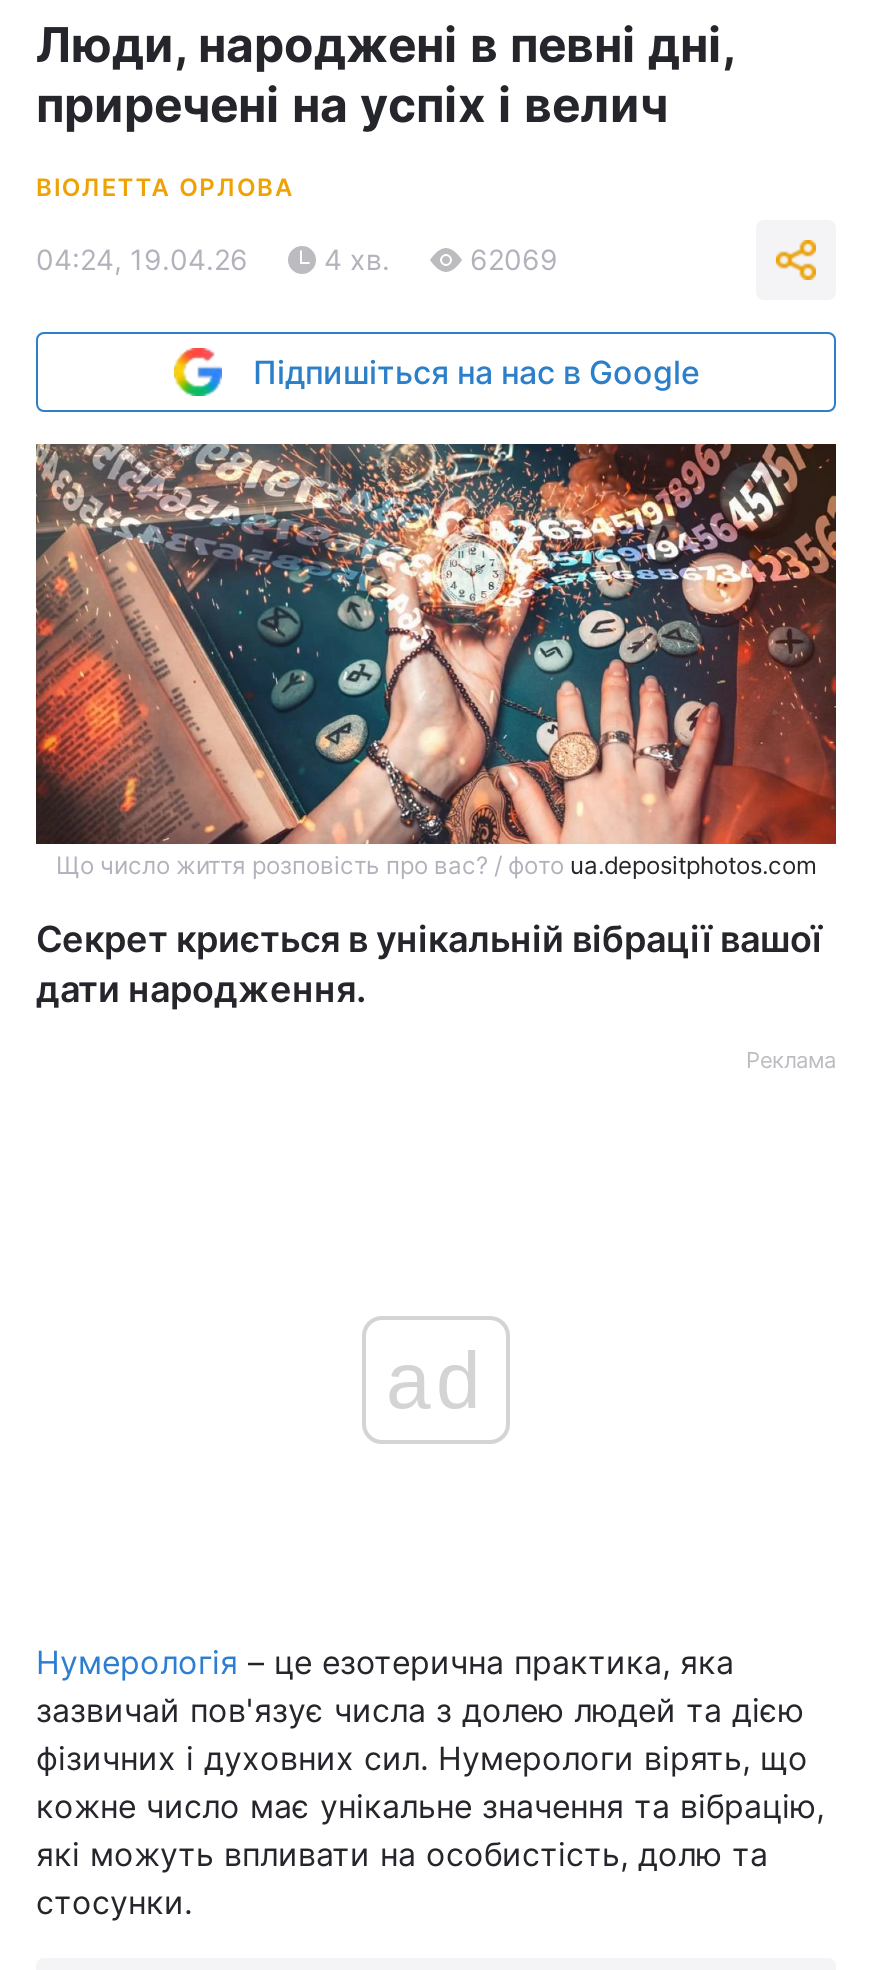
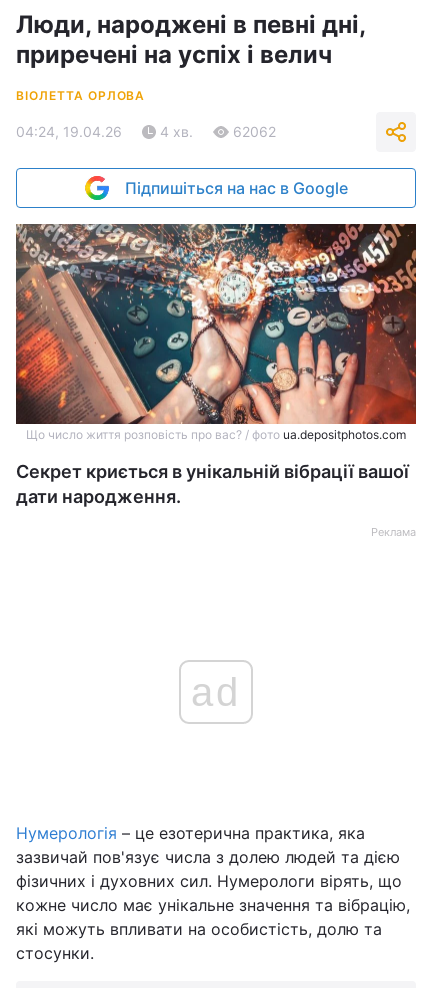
[470,242,558,276] 62069 -> [233,123,276,140] 62062

